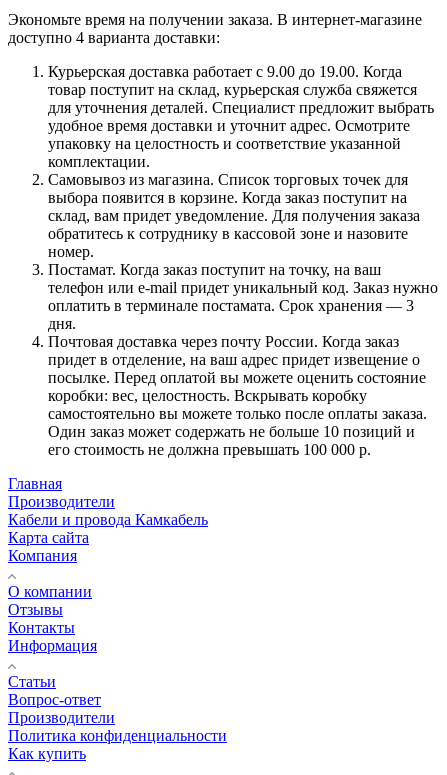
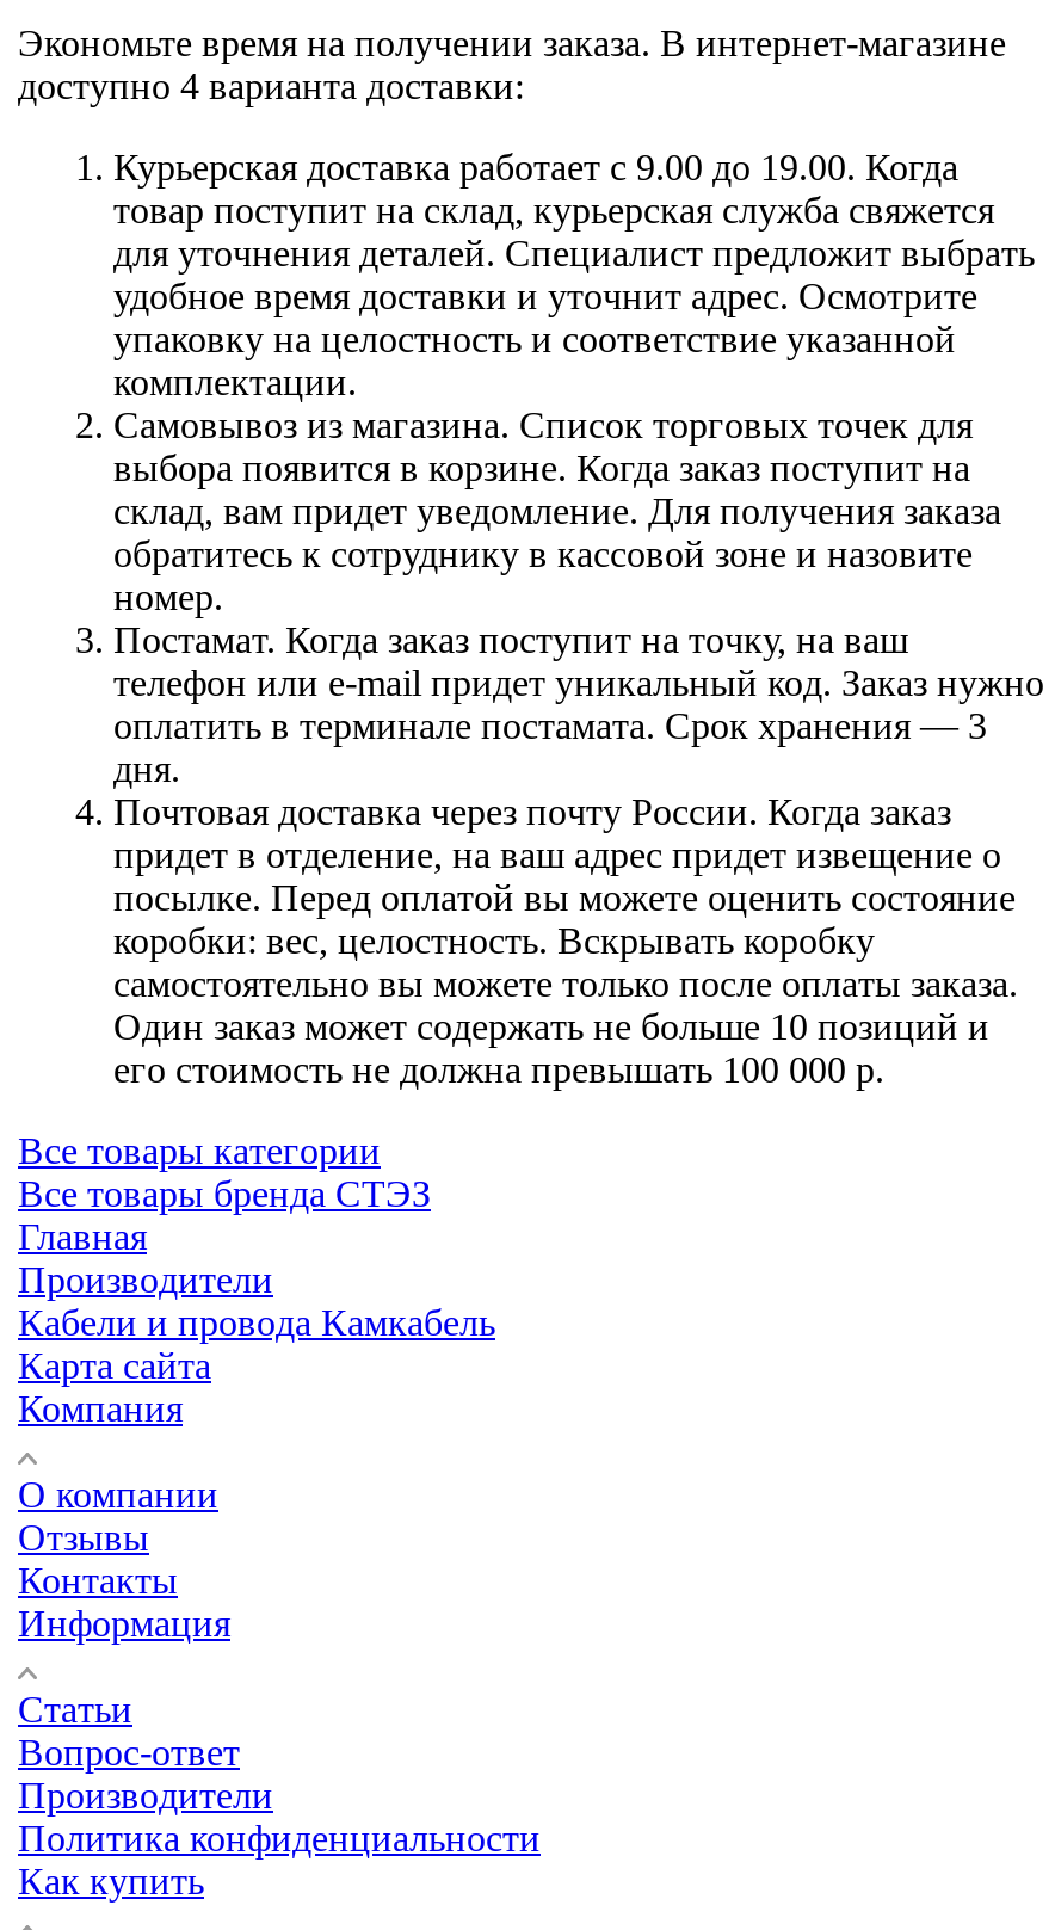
none -> [18,1129,431,1212] Все товары категории | Все товары бренда СТЭЗ

